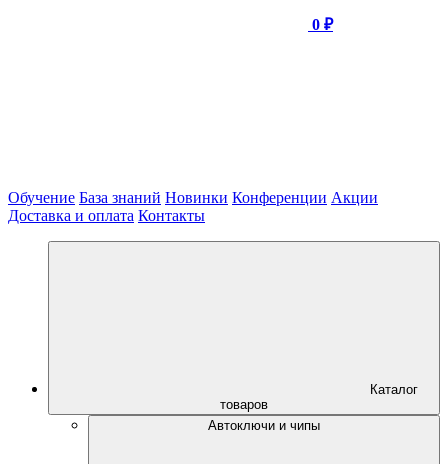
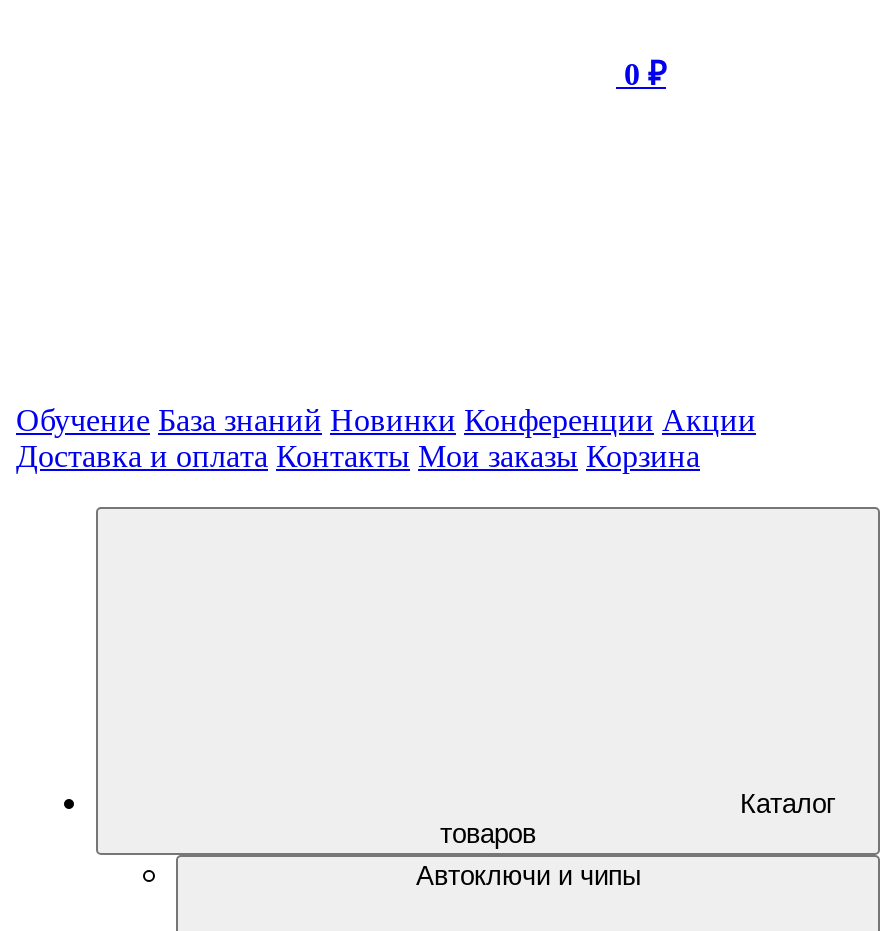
[8,207,205,224] Доставка и оплата Контакты -> [16,439,700,473] Доставка и оплата Контакты Мои заказы Корзина

